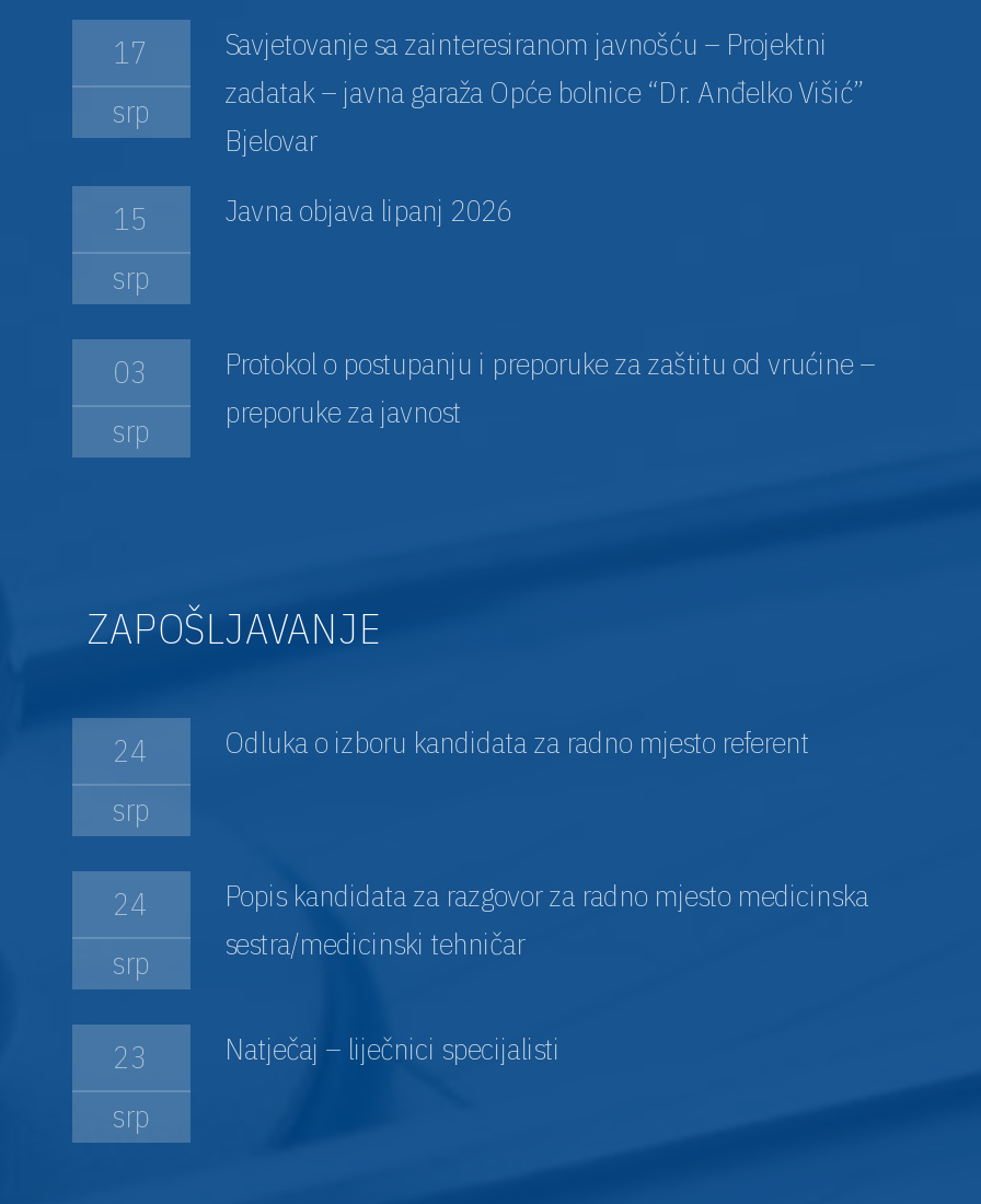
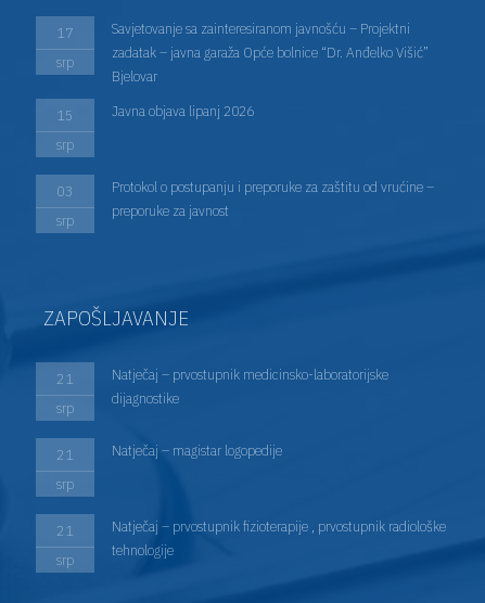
[113,731,148,770] 24 -> [56,369,73,388] 21
[225,722,809,762] Odluka o izboru kandidata za radno mjesto referent -> [111,364,388,408] Natječaj – prvostupnik medicinsko-laboratorijske | dijagnostike
[113,884,148,924] 24 -> [56,445,73,464] 21
[225,875,868,963] Popis kandidata za razgovor za radno mjesto medicinska | sestra/medicinski tehničar -> [111,440,282,460] Natječaj – magistar logopedije
[113,1037,148,1077] 23 -> [56,520,73,540] 21
[225,1029,560,1068] Natječaj – liječnici specijalisti -> [111,516,446,560] Natječaj – prvostupnik fizioterapije , prvostupnik radiološke | tehnologije

